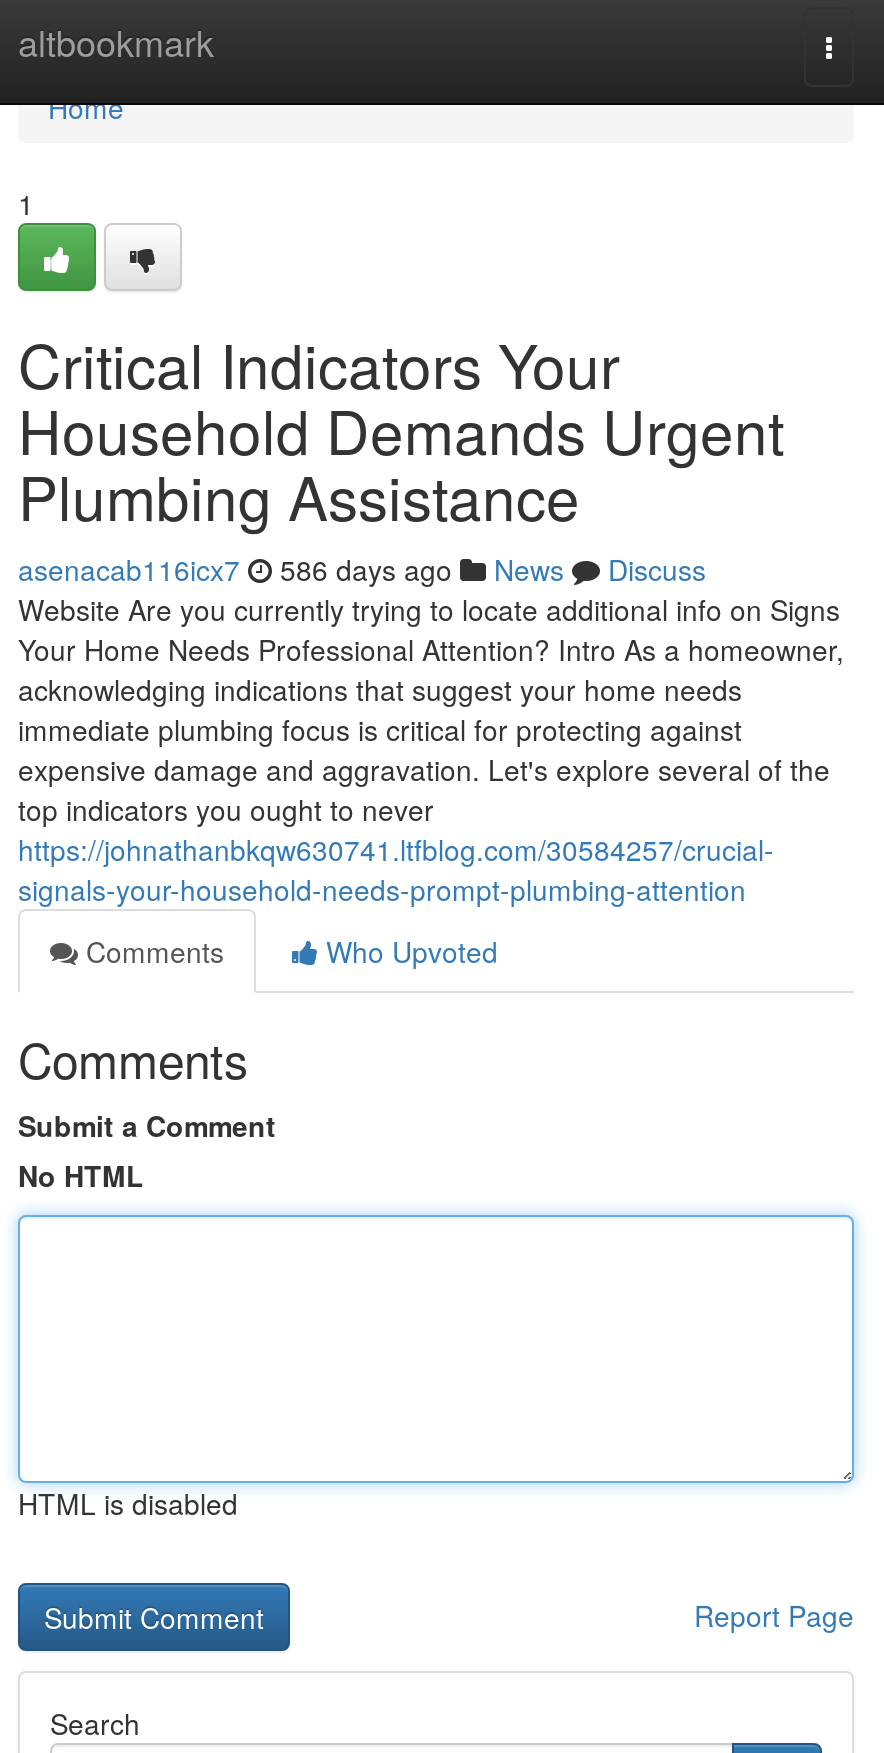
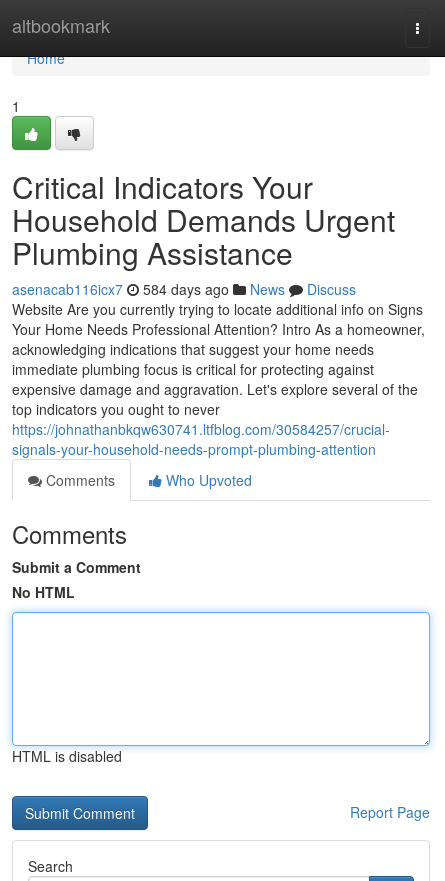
[18,549,706,589] asenacab116icx7 586 days ago News Discuss -> [12,279,356,299] asenacab116icx7 584 days ago News Discuss

